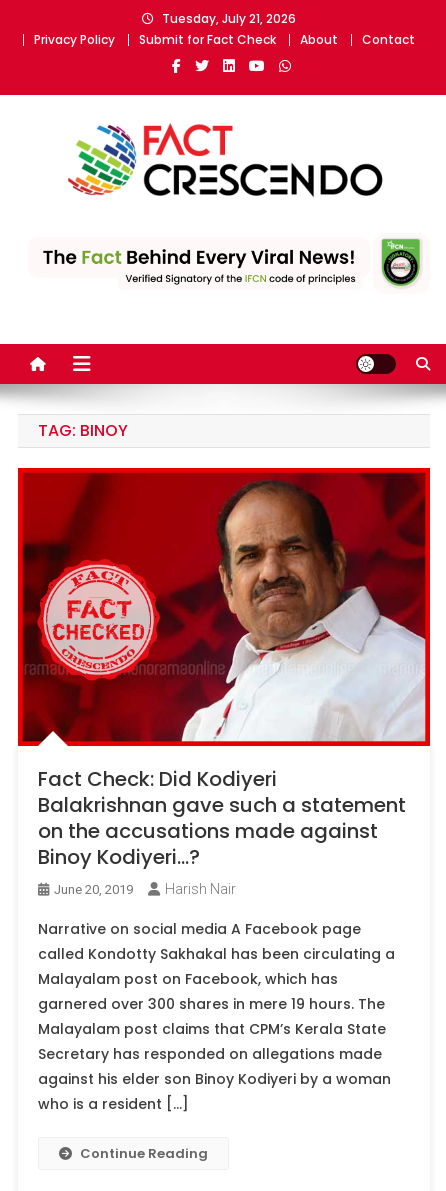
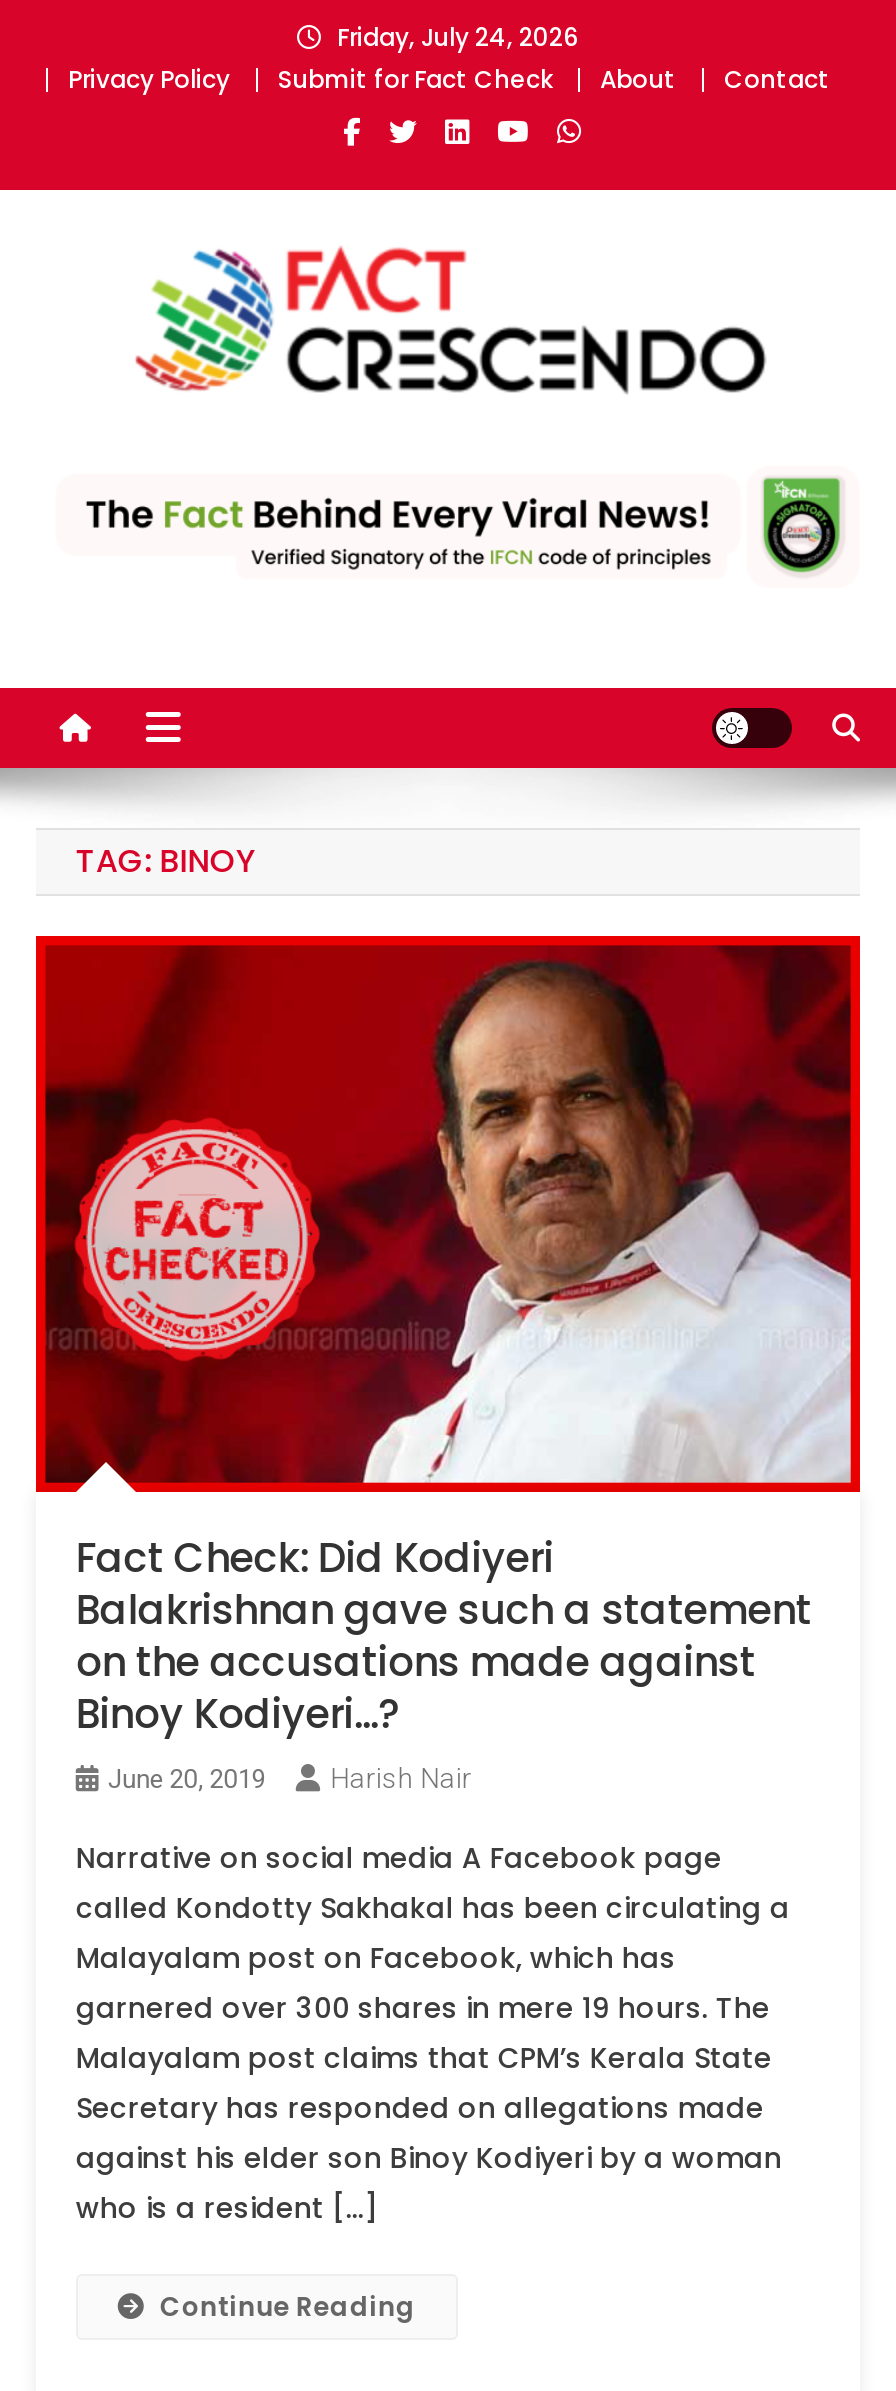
[162,10,296,27] Tuesday, July 21, 2026 -> [337,20,579,54] Friday, July 24, 2026

